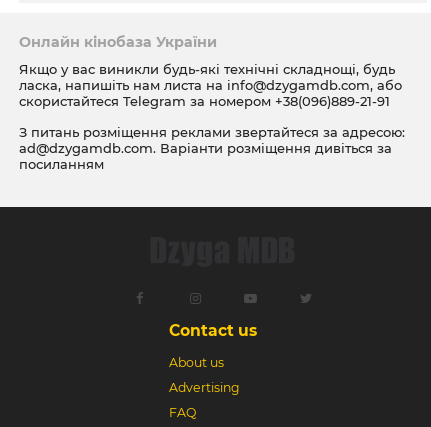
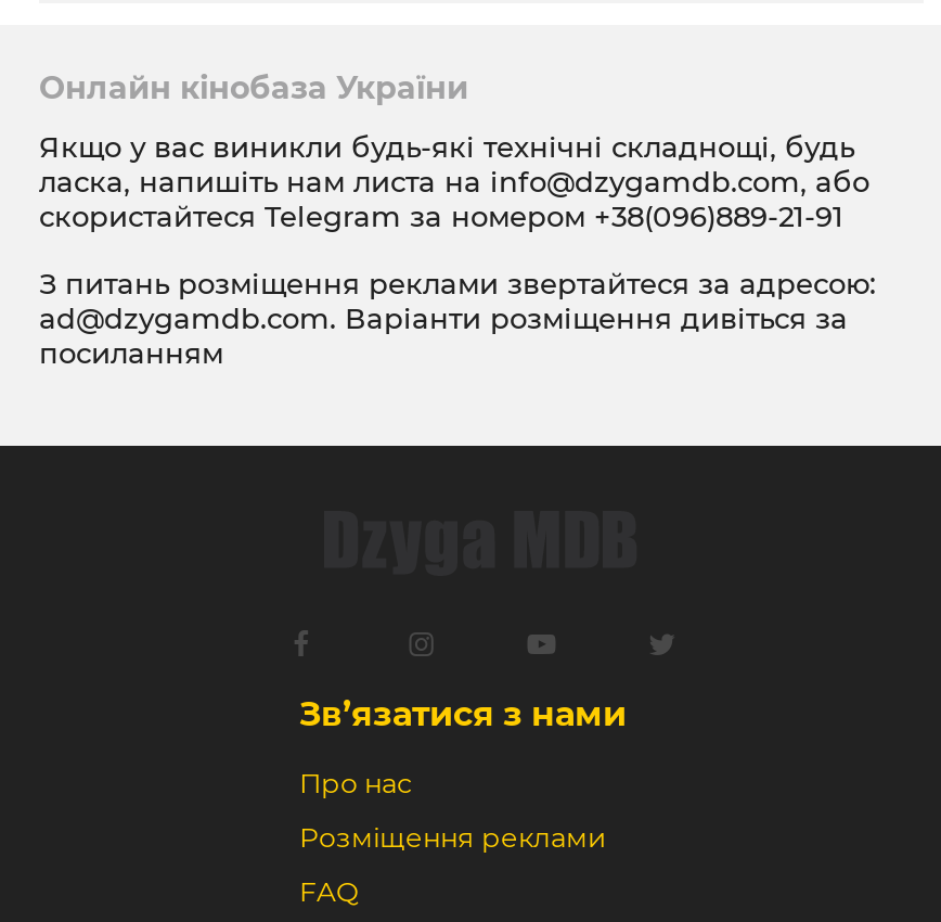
[169,321,257,340] Contact us -> [299,693,627,734] Зв’язатися з нами
[169,355,224,370] About us -> [299,767,412,799] Про нас
[169,380,240,395] Advertising -> [299,821,607,854] Розміщення реклами

